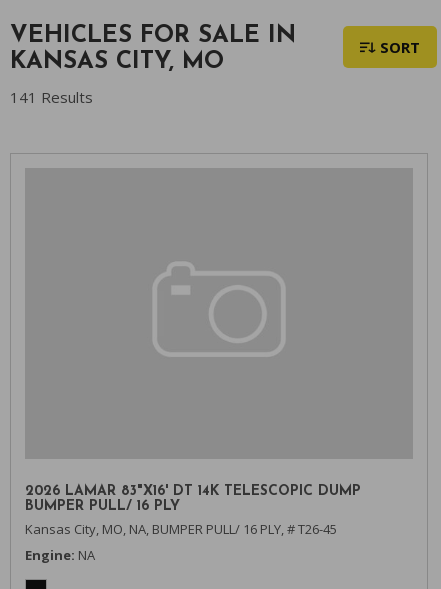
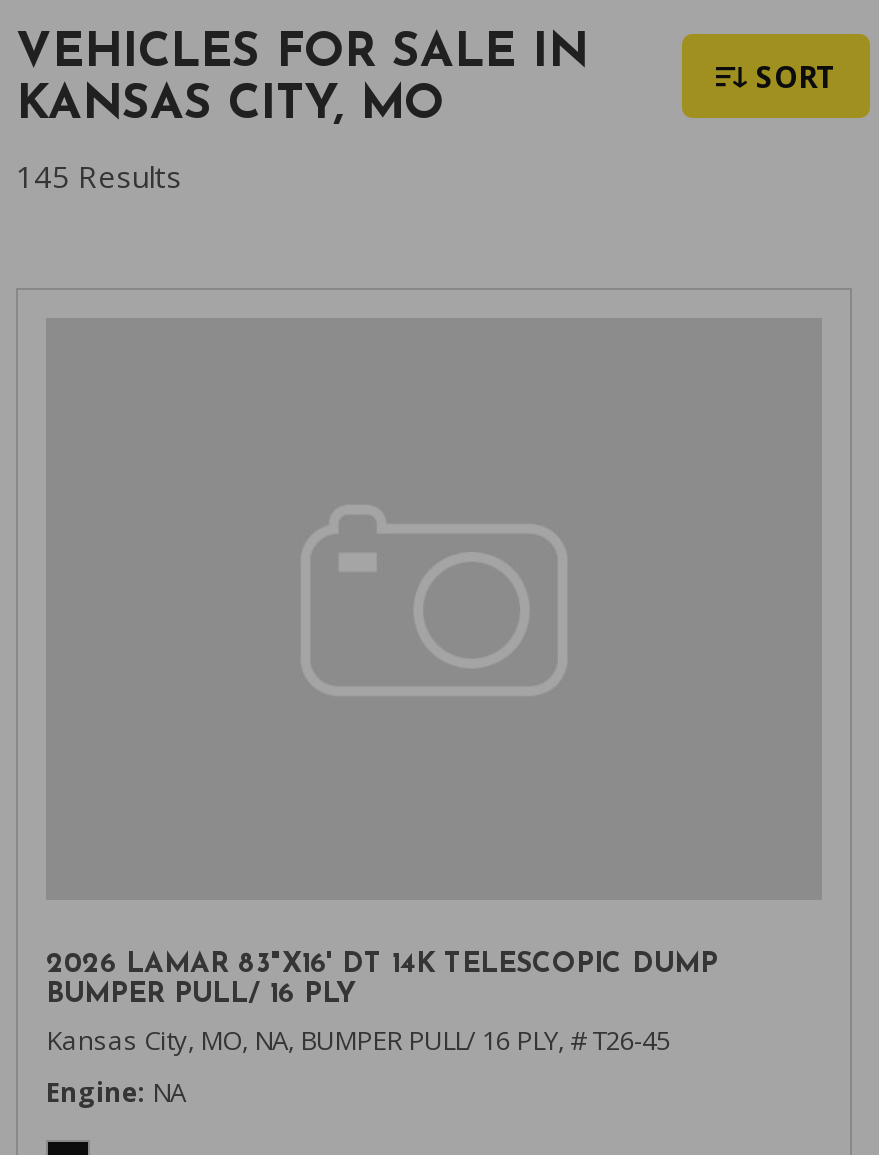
[10,87,93,107] 141 Results -> [16,156,182,196] 145 Results

